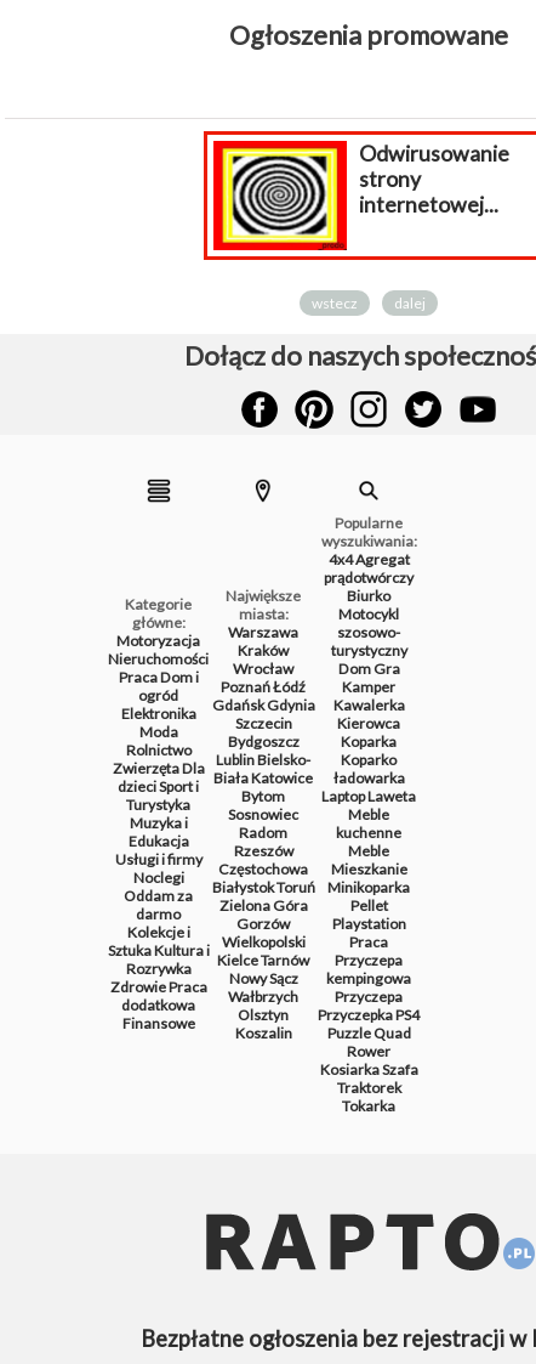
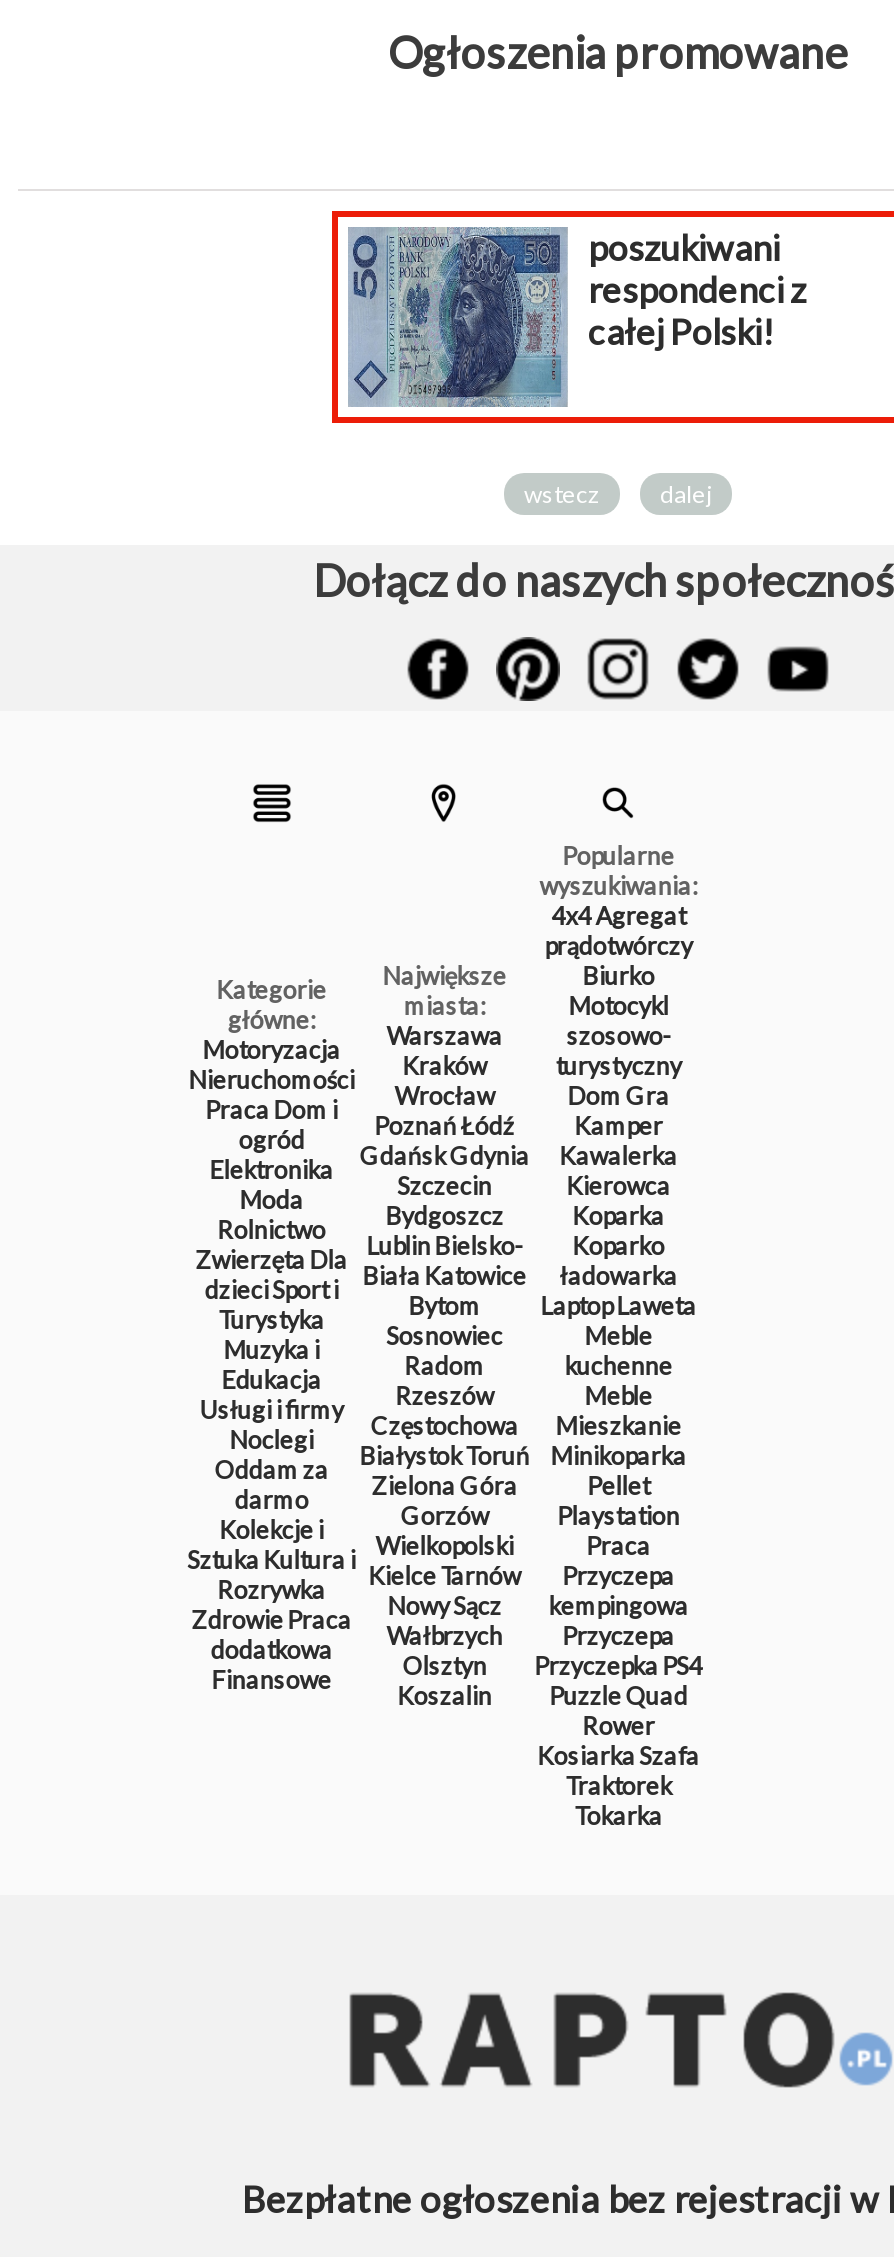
[195,131,501,260] [image] | Odwirusowanie | strony | internetowej... -> [330,209,806,425] [image] | poszukiwani | respondenci z | całej Polski!

